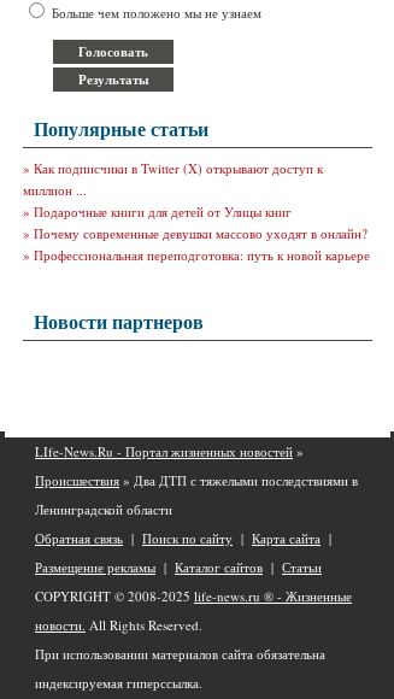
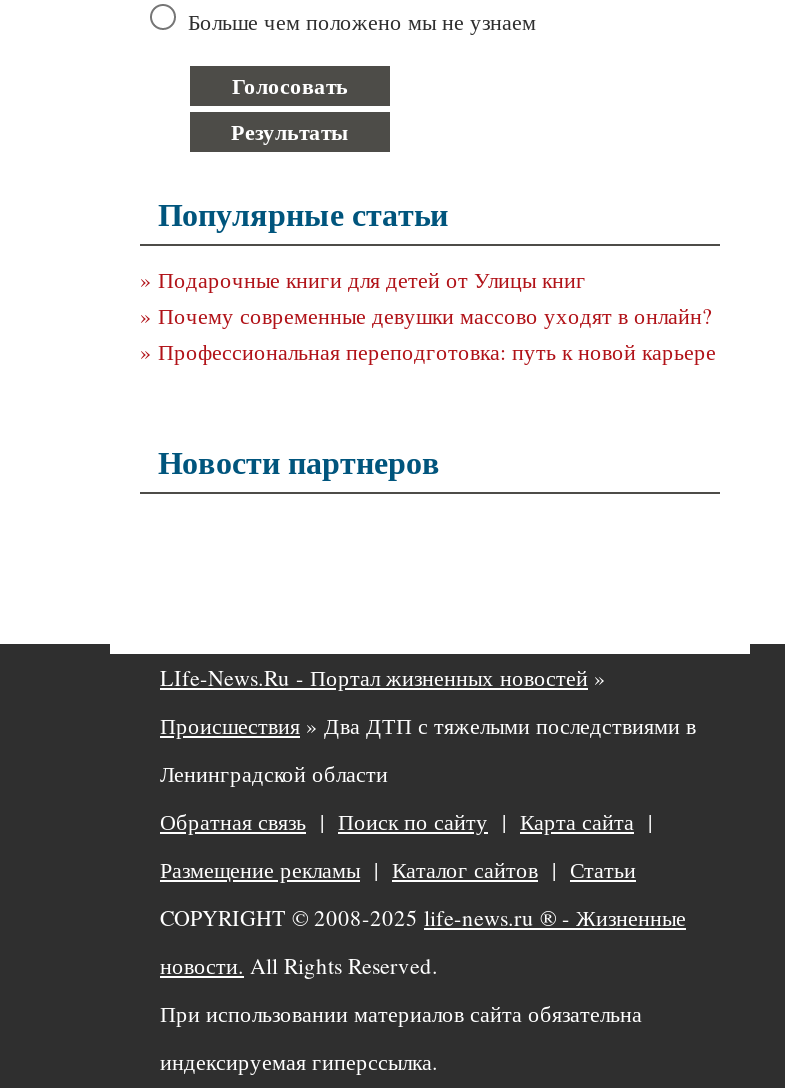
[23,159,323,199] » Как подписчики в Twitter (X) открывают доступ к | миллион ... -> none

